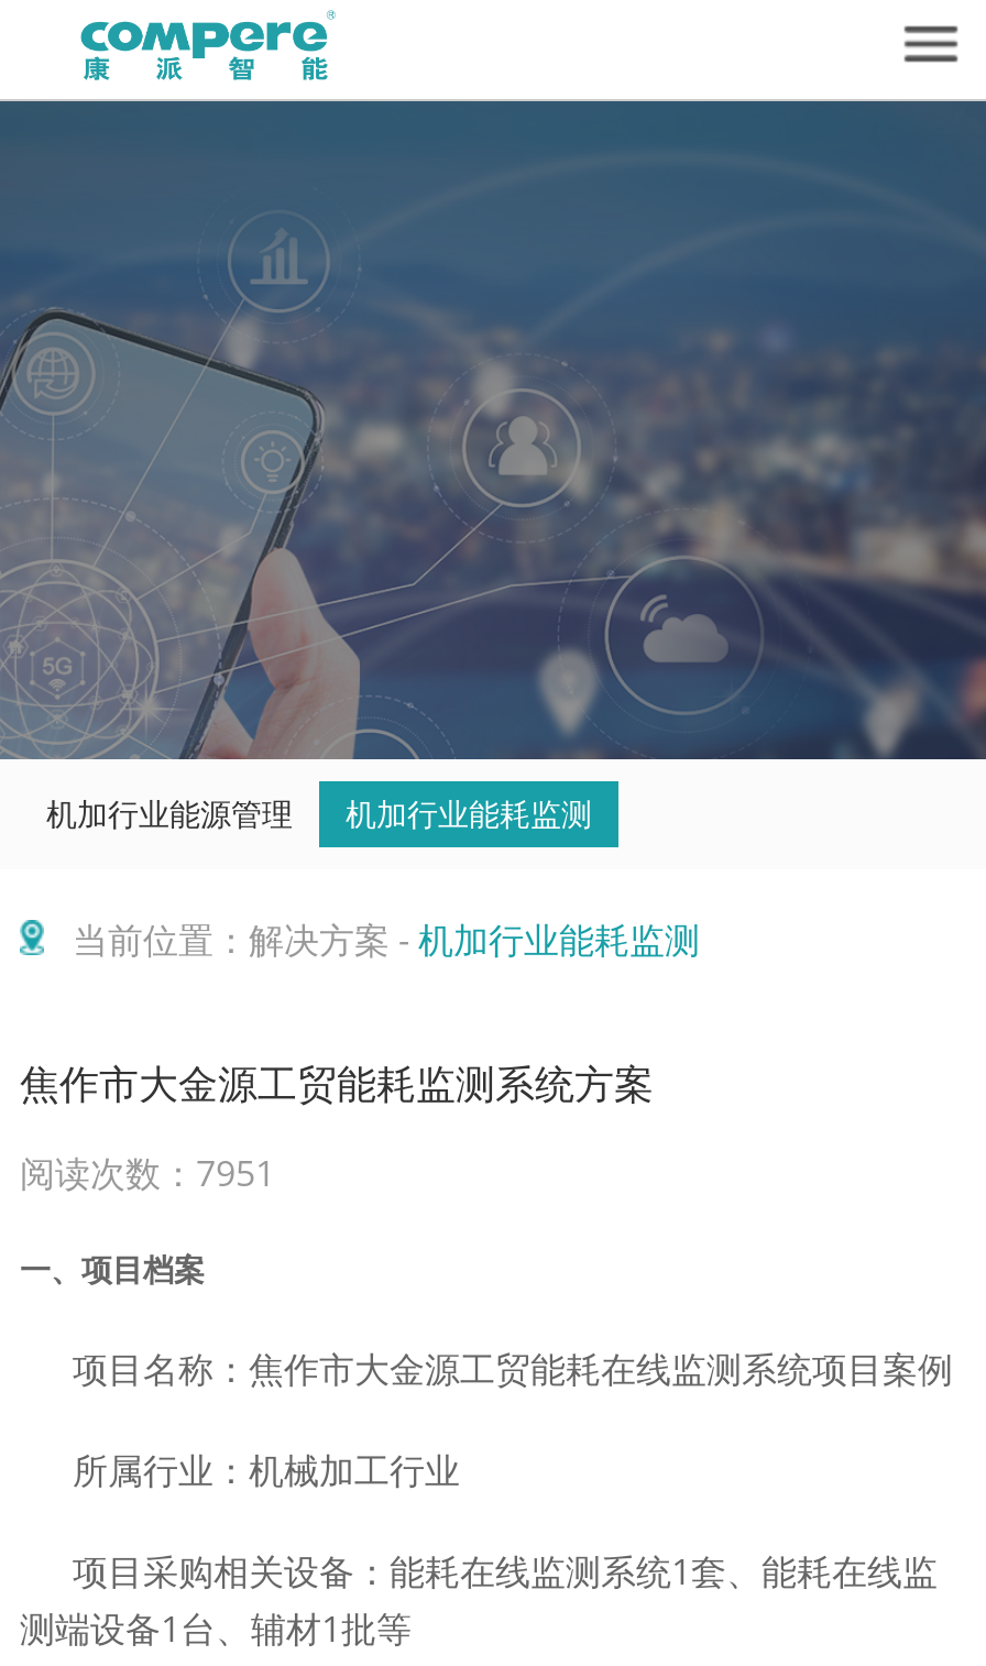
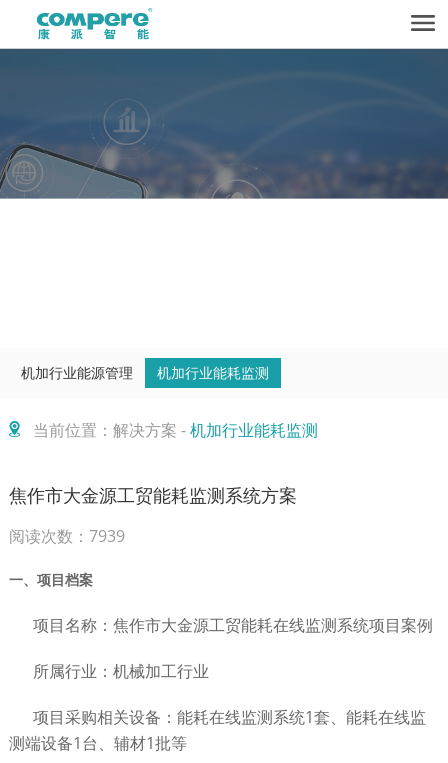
[7,429,979,761] [image] -> none
[20,1149,275,1197] 阅读次数：7951 -> [9,525,125,547] 阅读次数：7939

